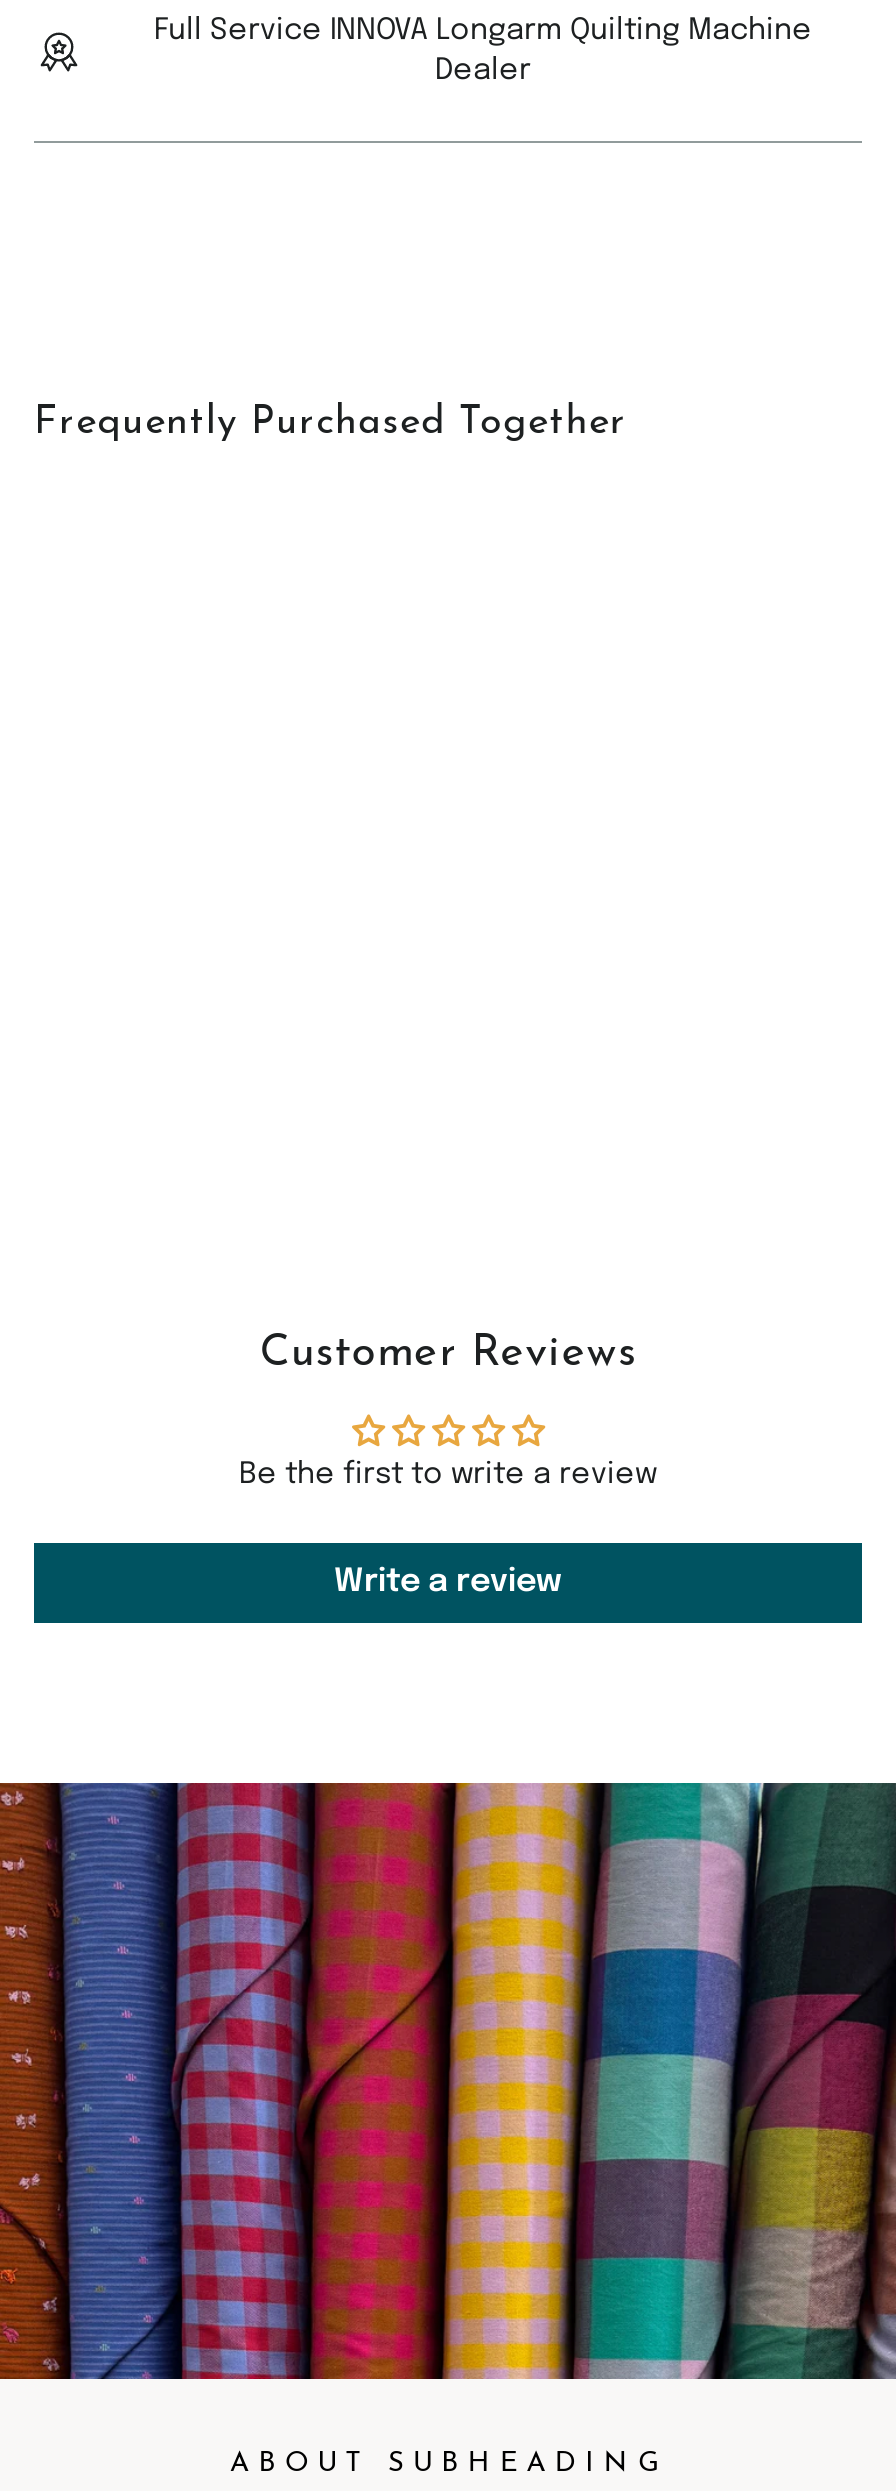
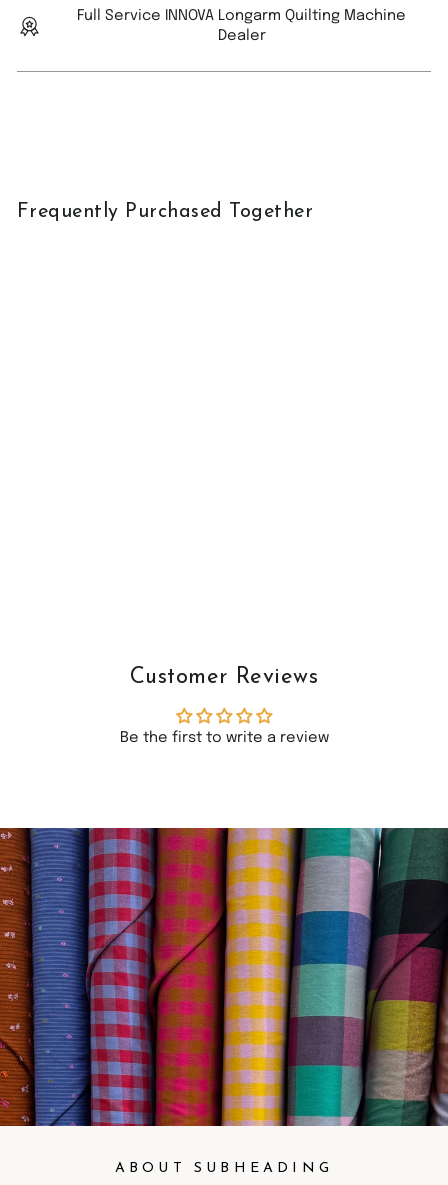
[334,1564,562,1598] Write a review -> none

